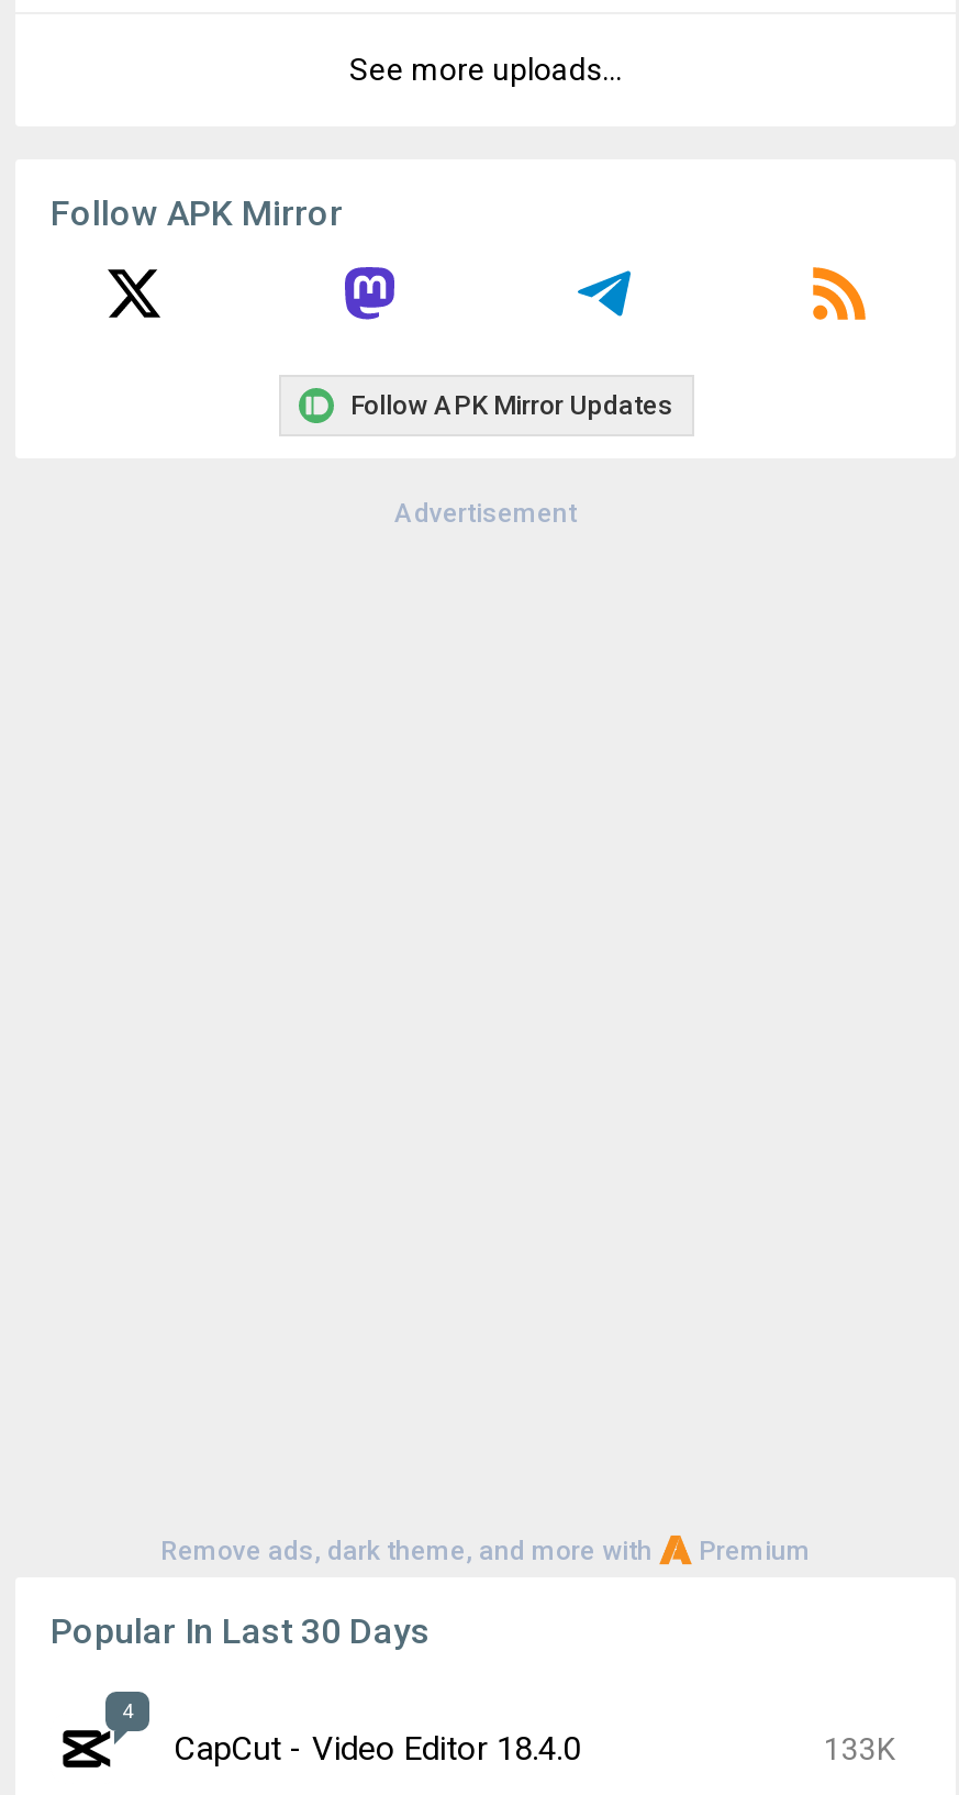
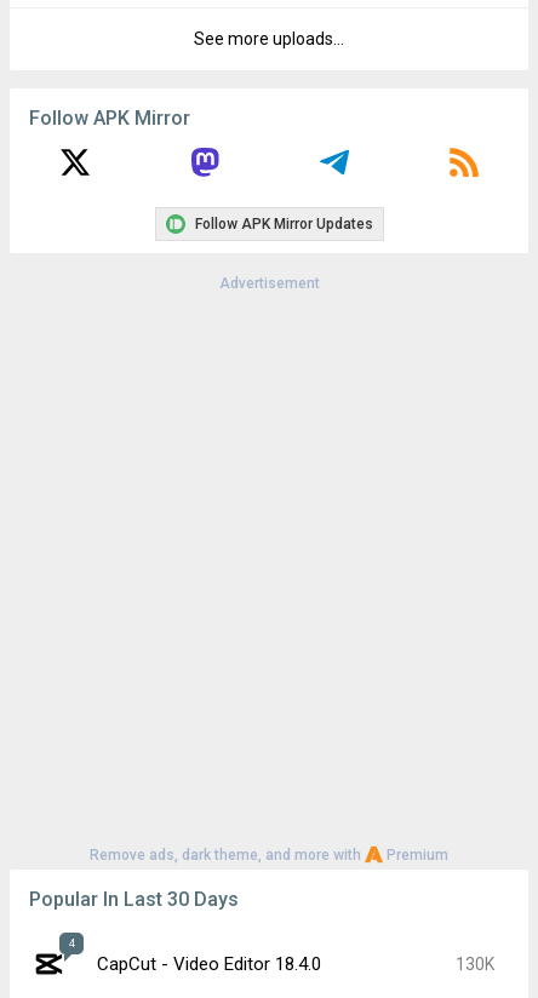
[824,1731,894,1766] 133K -> [456,954,494,974] 130K

